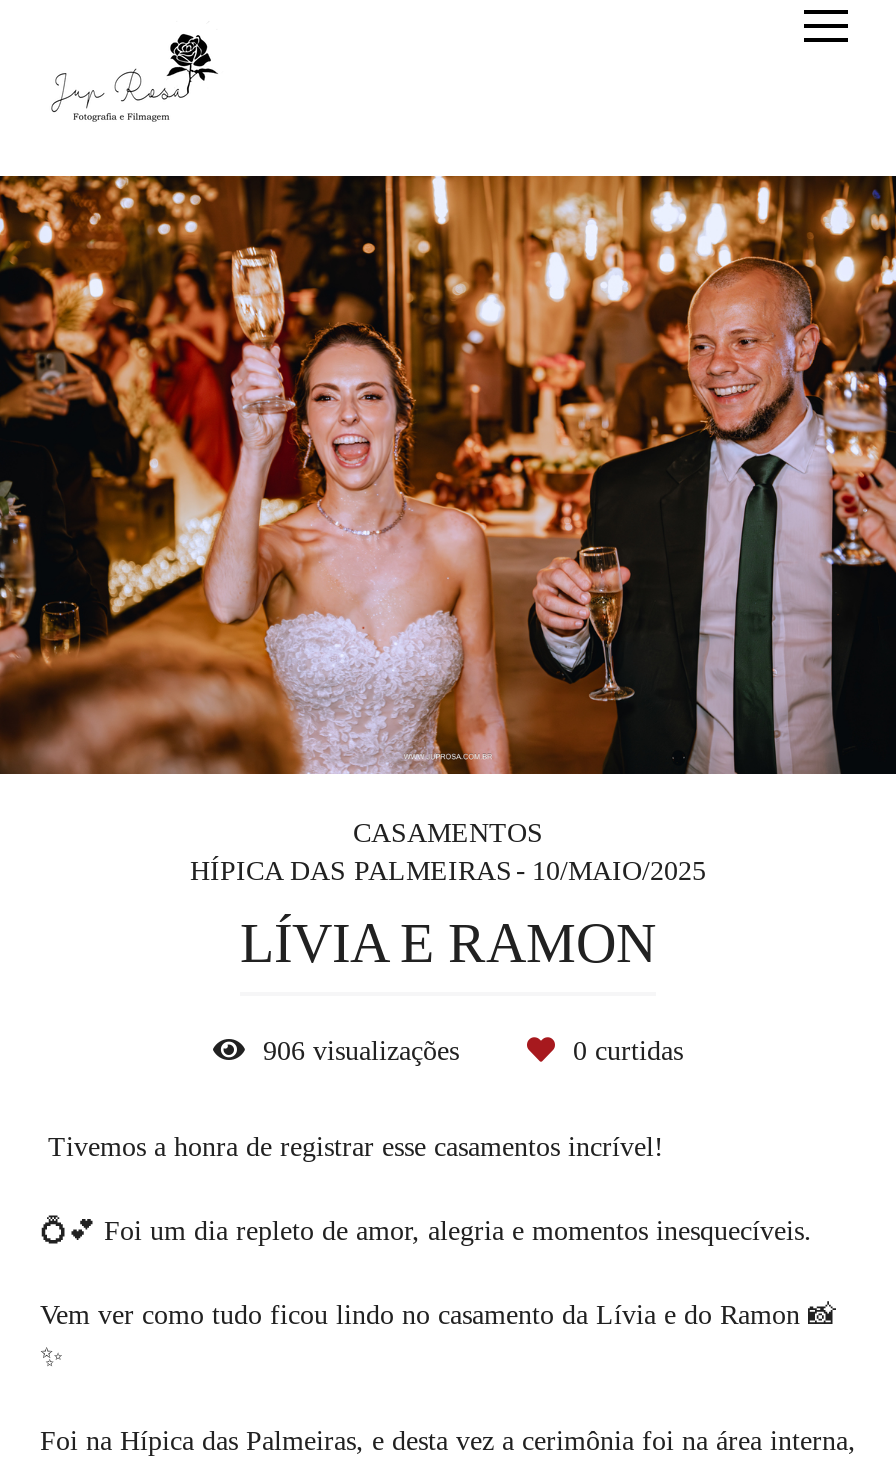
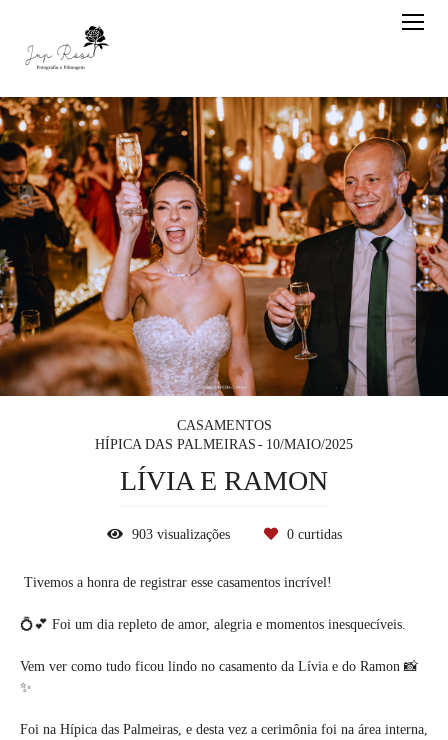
[263,1035,467,1065] 906 visualizações -> [131,527,233,542] 903 visualizações

